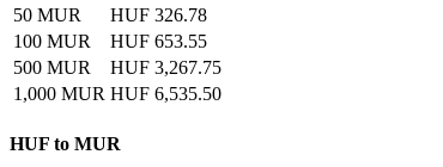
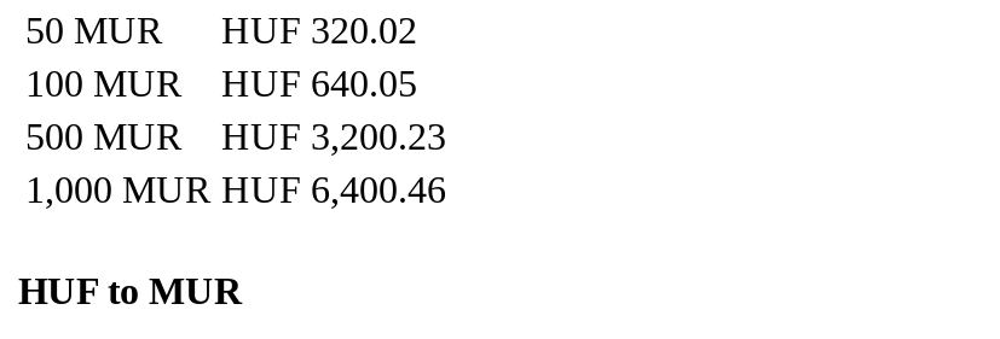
[13,4,207,25] 50 MUR HUF 326.78 -> [25,9,417,50] 50 MUR HUF 320.02
[13,31,207,51] 100 MUR HUF 653.55 -> [25,62,417,103] 100 MUR HUF 640.05
[13,57,221,77] 500 MUR HUF 3,267.75 -> [25,115,446,156] 500 MUR HUF 3,200.23
[13,83,221,103] 1,000 MUR HUF 6,535.50 -> [25,168,446,209] 1,000 MUR HUF 6,400.46

